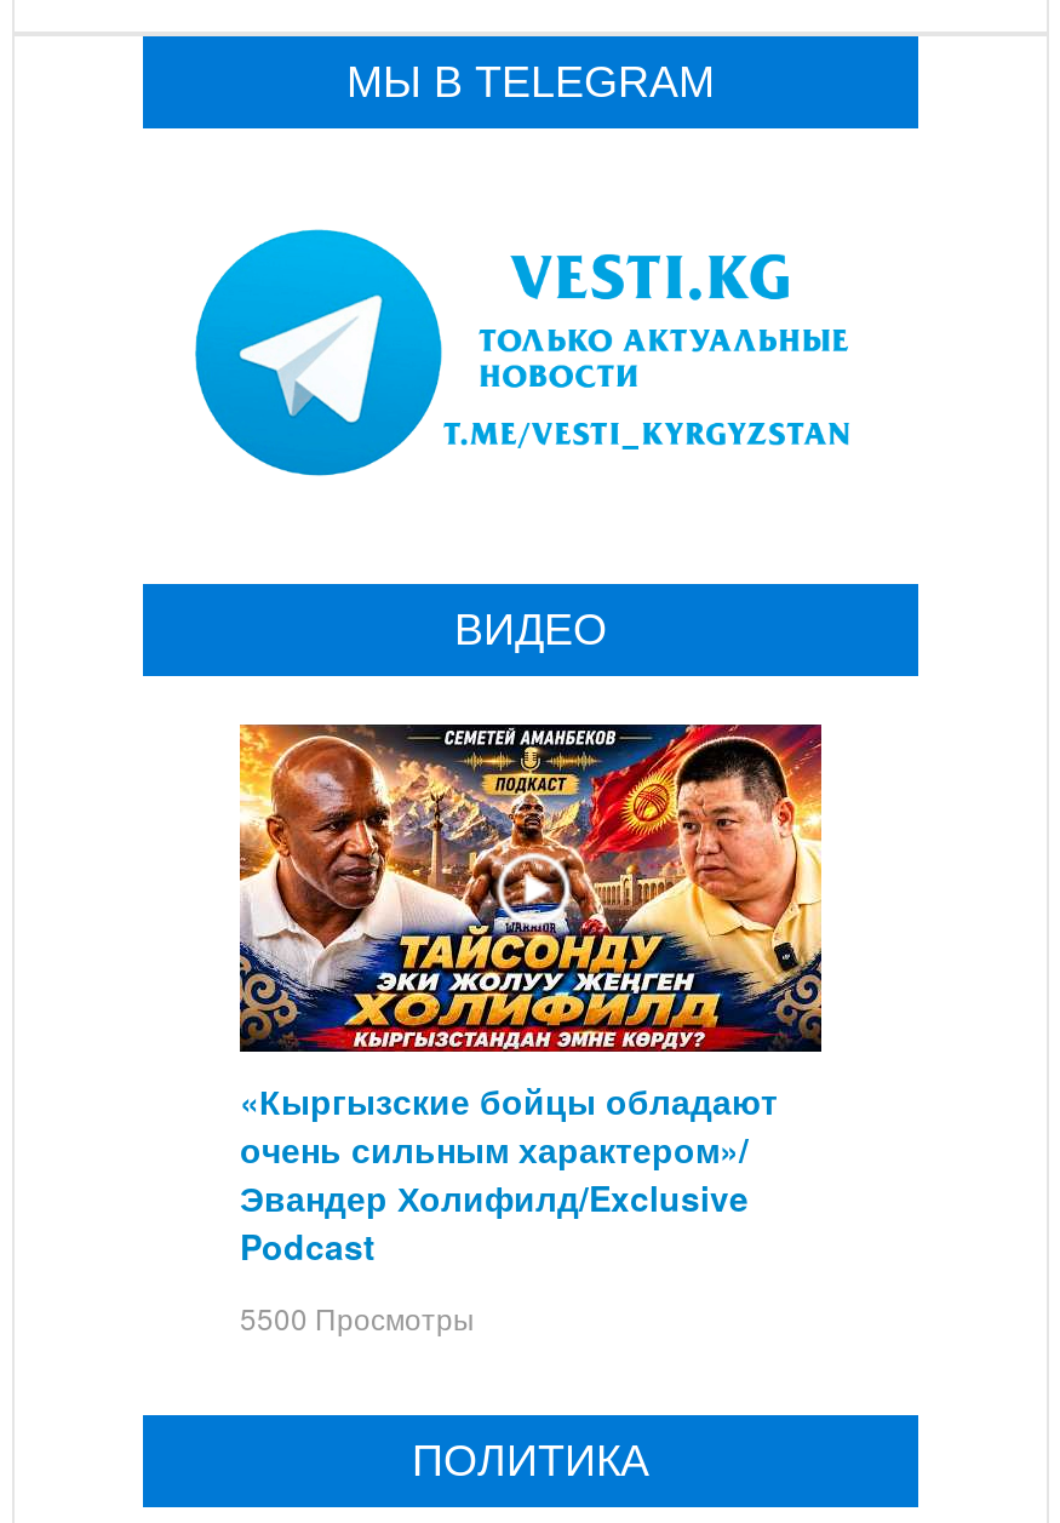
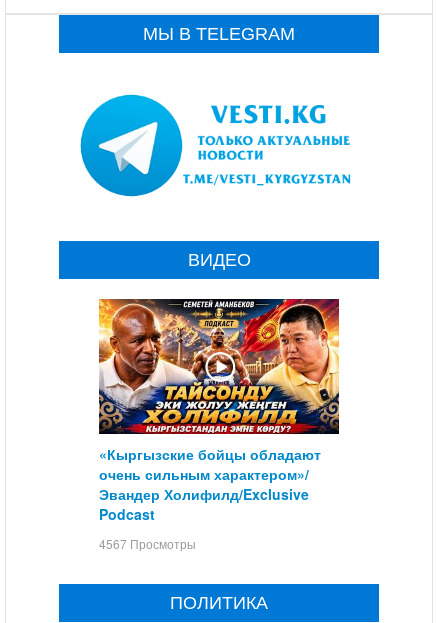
[240,1296,475,1337] 5500 Просмотры -> [99,535,196,552] 4567 Просмотры

